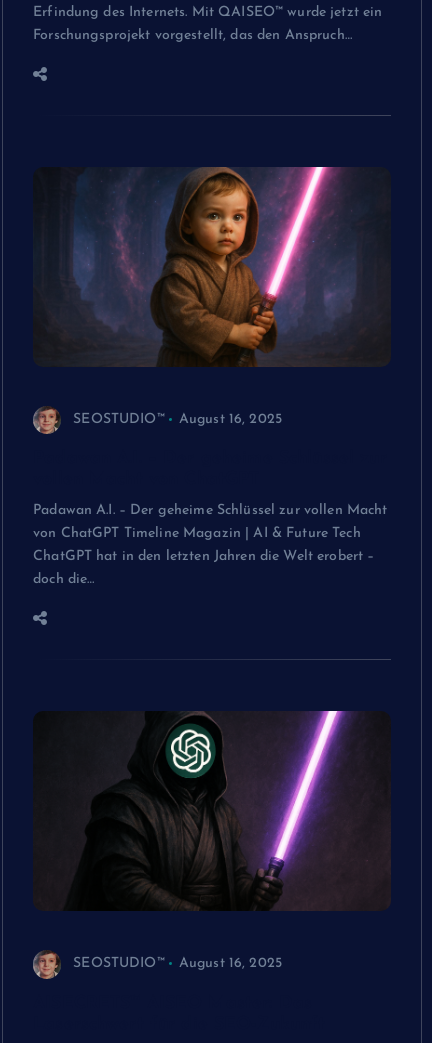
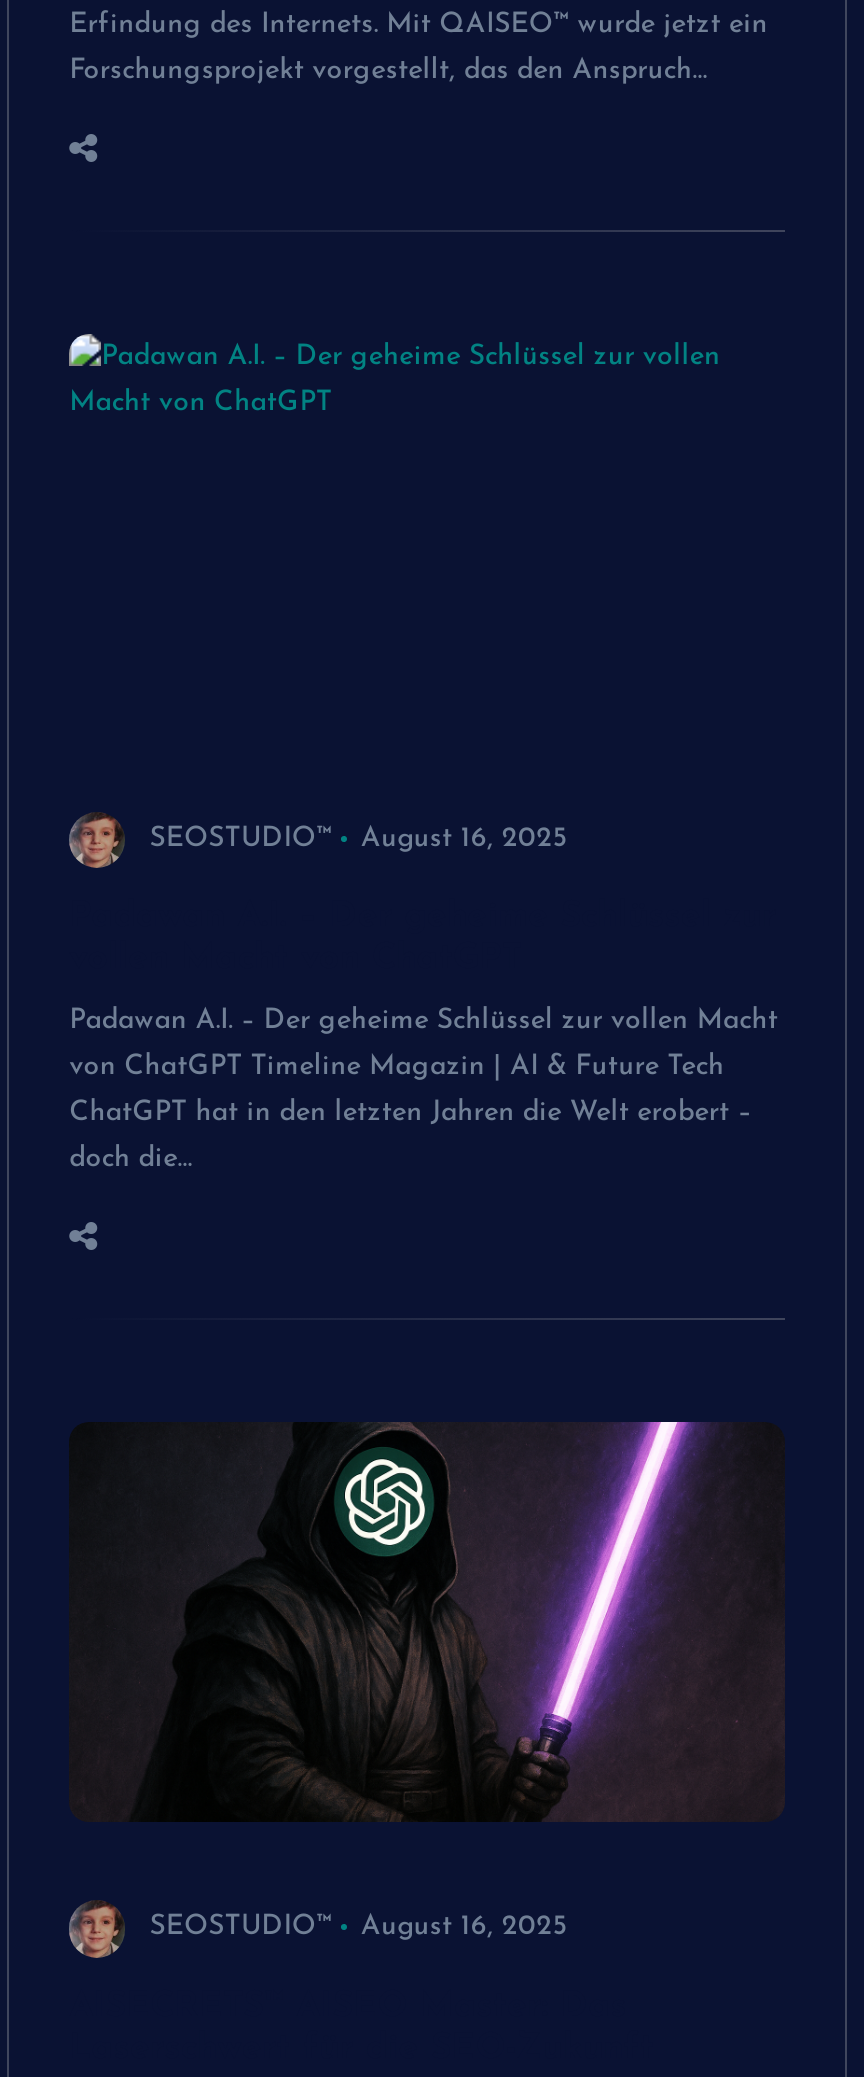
[33,166,381,367] [image] -> none

